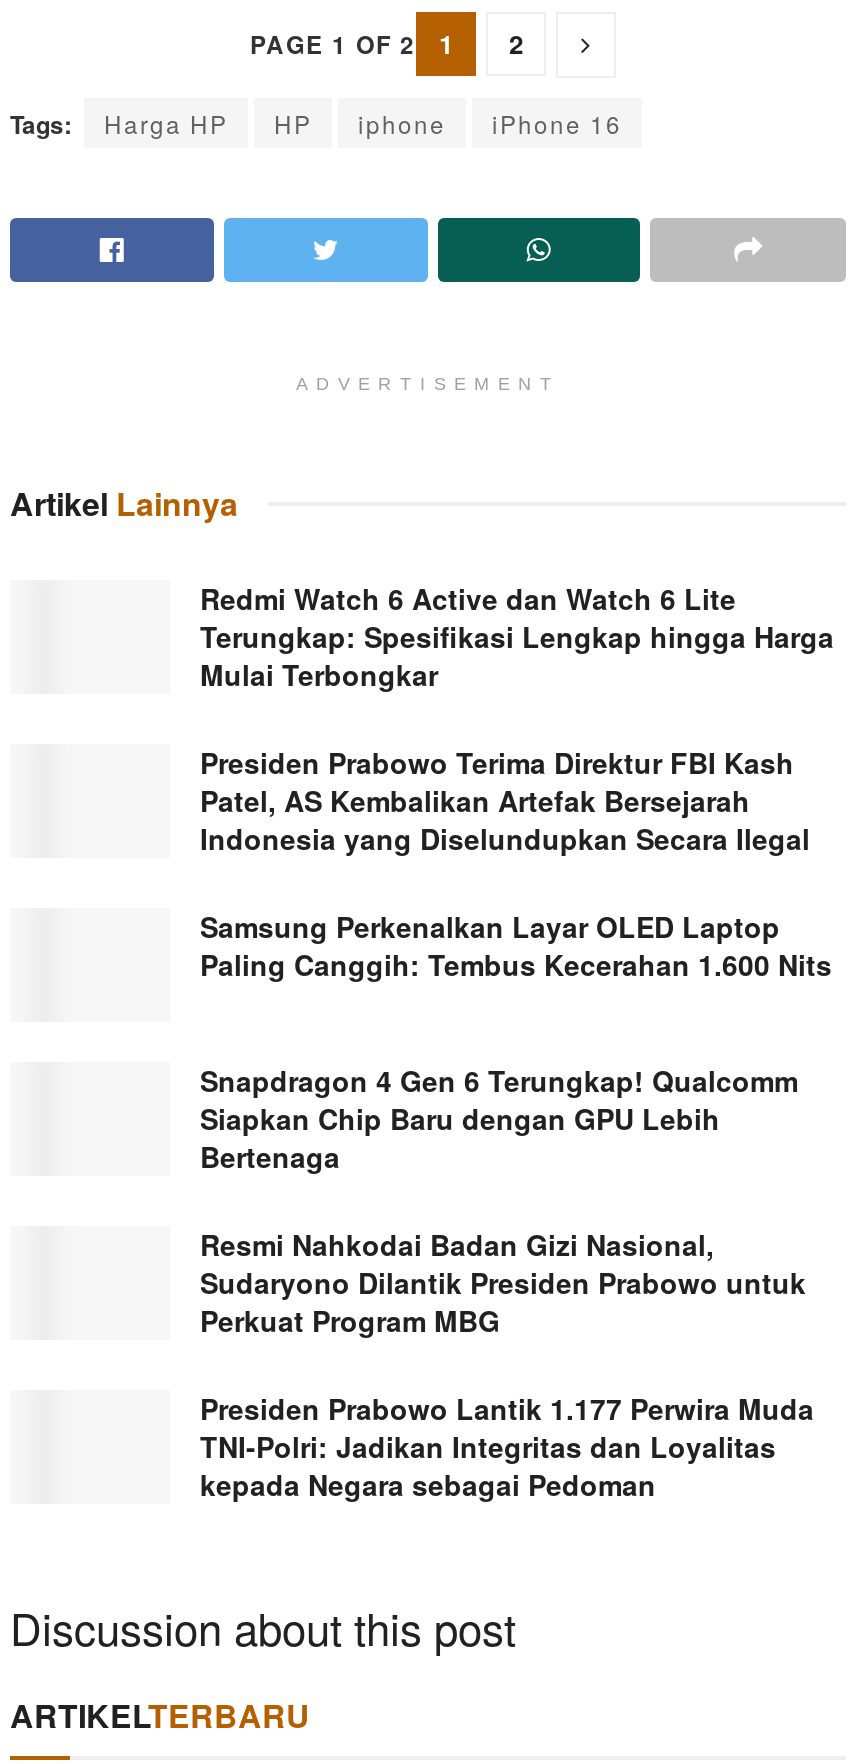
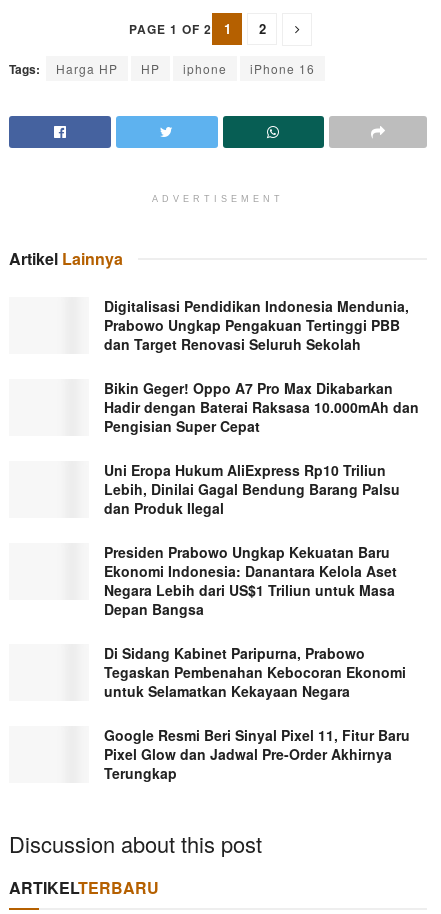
[200,577,834,693] Redmi Watch 6 Active dan Watch 6 Lite | Terungkap: Spesifikasi Lengkap hingga Harga | Mulai Terbongkar -> [104,296,409,354] Digitalisasi Pendidikan Indonesia Mendunia, | Prabowo Ungkap Pengakuan Tertinggi PBB | dan Target Renovasi Seluruh Sekolah
[200,741,810,857] Presiden Prabowo Terima Direktur FBI Kash | Patel, AS Kembalikan Artefak Bersejarah | Indonesia yang Diselundupkan Secara Ilegal -> [104,378,419,436] Bikin Geger! Oppo A7 Pro Max Dikabarkan | Hadir dengan Baterai Raksasa 10.000mAh dan | Pengisian Super Cepat
[200,905,832,983] Samsung Perkenalkan Layar OLED Laptop | Paling Canggih: Tembus Kecerahan 1.600 Nits -> [104,460,400,518] Uni Eropa Hukum AliExpress Rp10 Triliun | Lebih, Dinilai Gagal Bendung Barang Palsu | dan Produk Ilegal
[200,1060,798,1176] Snapdragon 4 Gen 6 Terungkap! Qualcomm | Siapkan Chip Baru dengan GPU Lebih | Bertenaga -> [104,542,397,619] Presiden Prabowo Ungkap Kekuatan Baru | Ekonomi Indonesia: Danantara Kelola Aset | Negara Lebih dari US$1 Triliun untuk Masa | Depan Bangsa
[200,1224,806,1340] Resmi Nahkodai Badan Gizi Nasional, | Sudaryono Dilantik Presiden Prabowo untuk | Perkuat Program MBG -> [104,643,406,701] Di Sidang Kabinet Paripurna, Prabowo | Tegaskan Pembenahan Kebocoran Ekonomi | untuk Selamatkan Kekayaan Negara
[200,1388,814,1504] Presiden Prabowo Lantik 1.177 Perwira Muda | TNI-Polri: Jadikan Integritas dan Loyalitas | kepada Negara sebagai Pedoman -> [104,725,410,783] Google Resmi Beri Sinyal Pixel 11, Fitur Baru | Pixel Glow dan Jadwal Pre-Order Akhirnya | Terungkap

